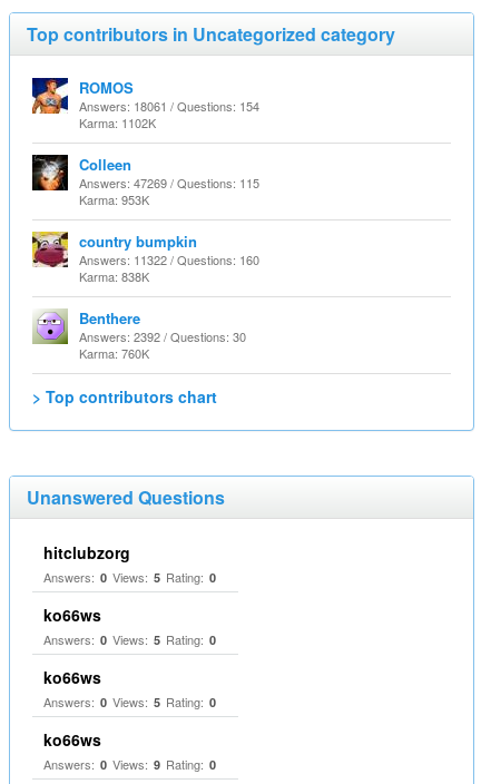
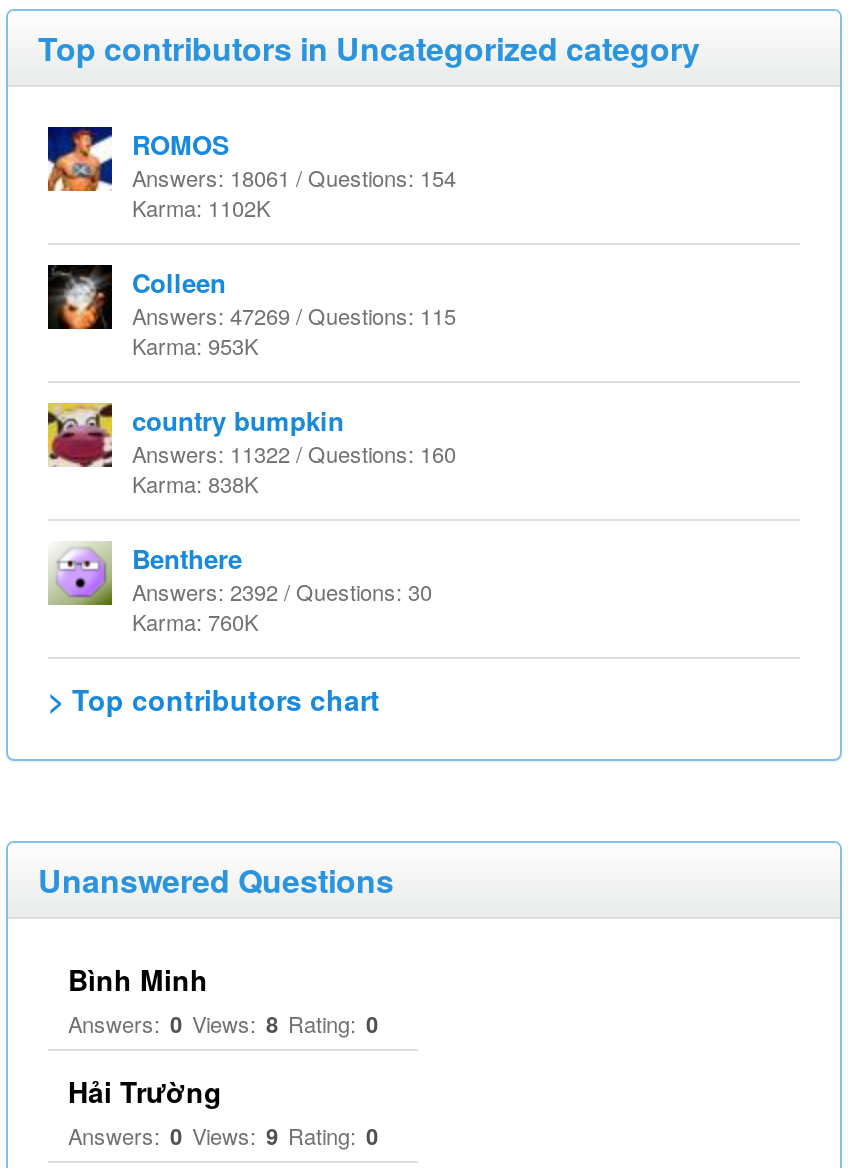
[43,541,216,751] hitclubzorg | Answers: 0 Views: 5 Rating: 0 | ko66ws | Answers: 0 Views: 5 Rating: 0 | ko66ws | Answers: 0 Views: 5 Rating: 0 | ko66ws -> [68,959,378,1111] Bình Minh | Answers: 0 Views: 8 Rating: 0 | Hải Trường

